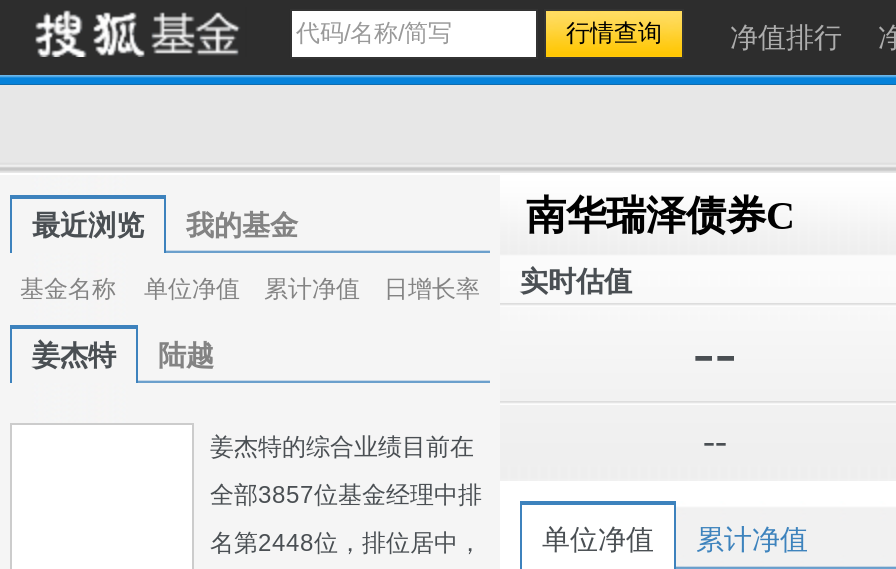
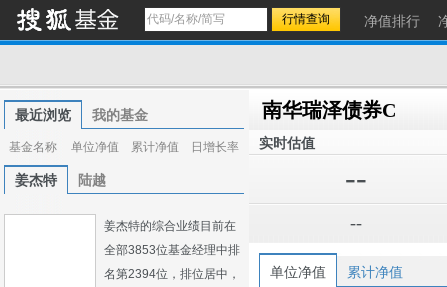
[210,481,482,509] 全部3857位基金经理中排 -> [104,243,240,257] 全部3853位基金经理中排
[210,529,482,557] 名第2448位，排位居中， -> [104,267,240,281] 名第2394位，排位居中，

